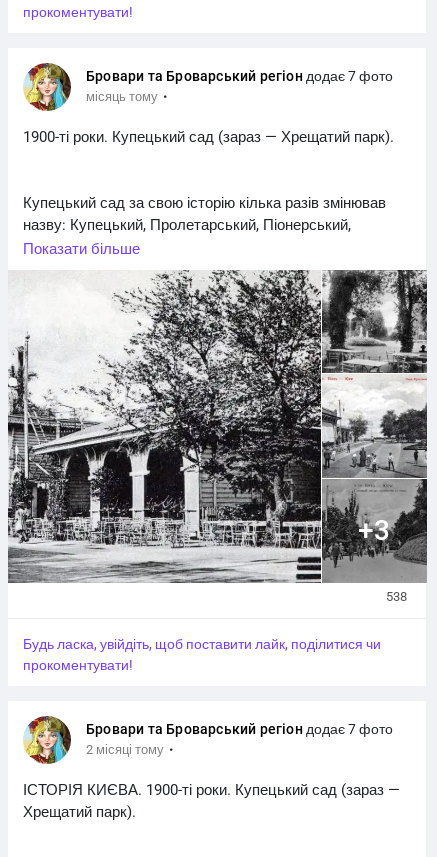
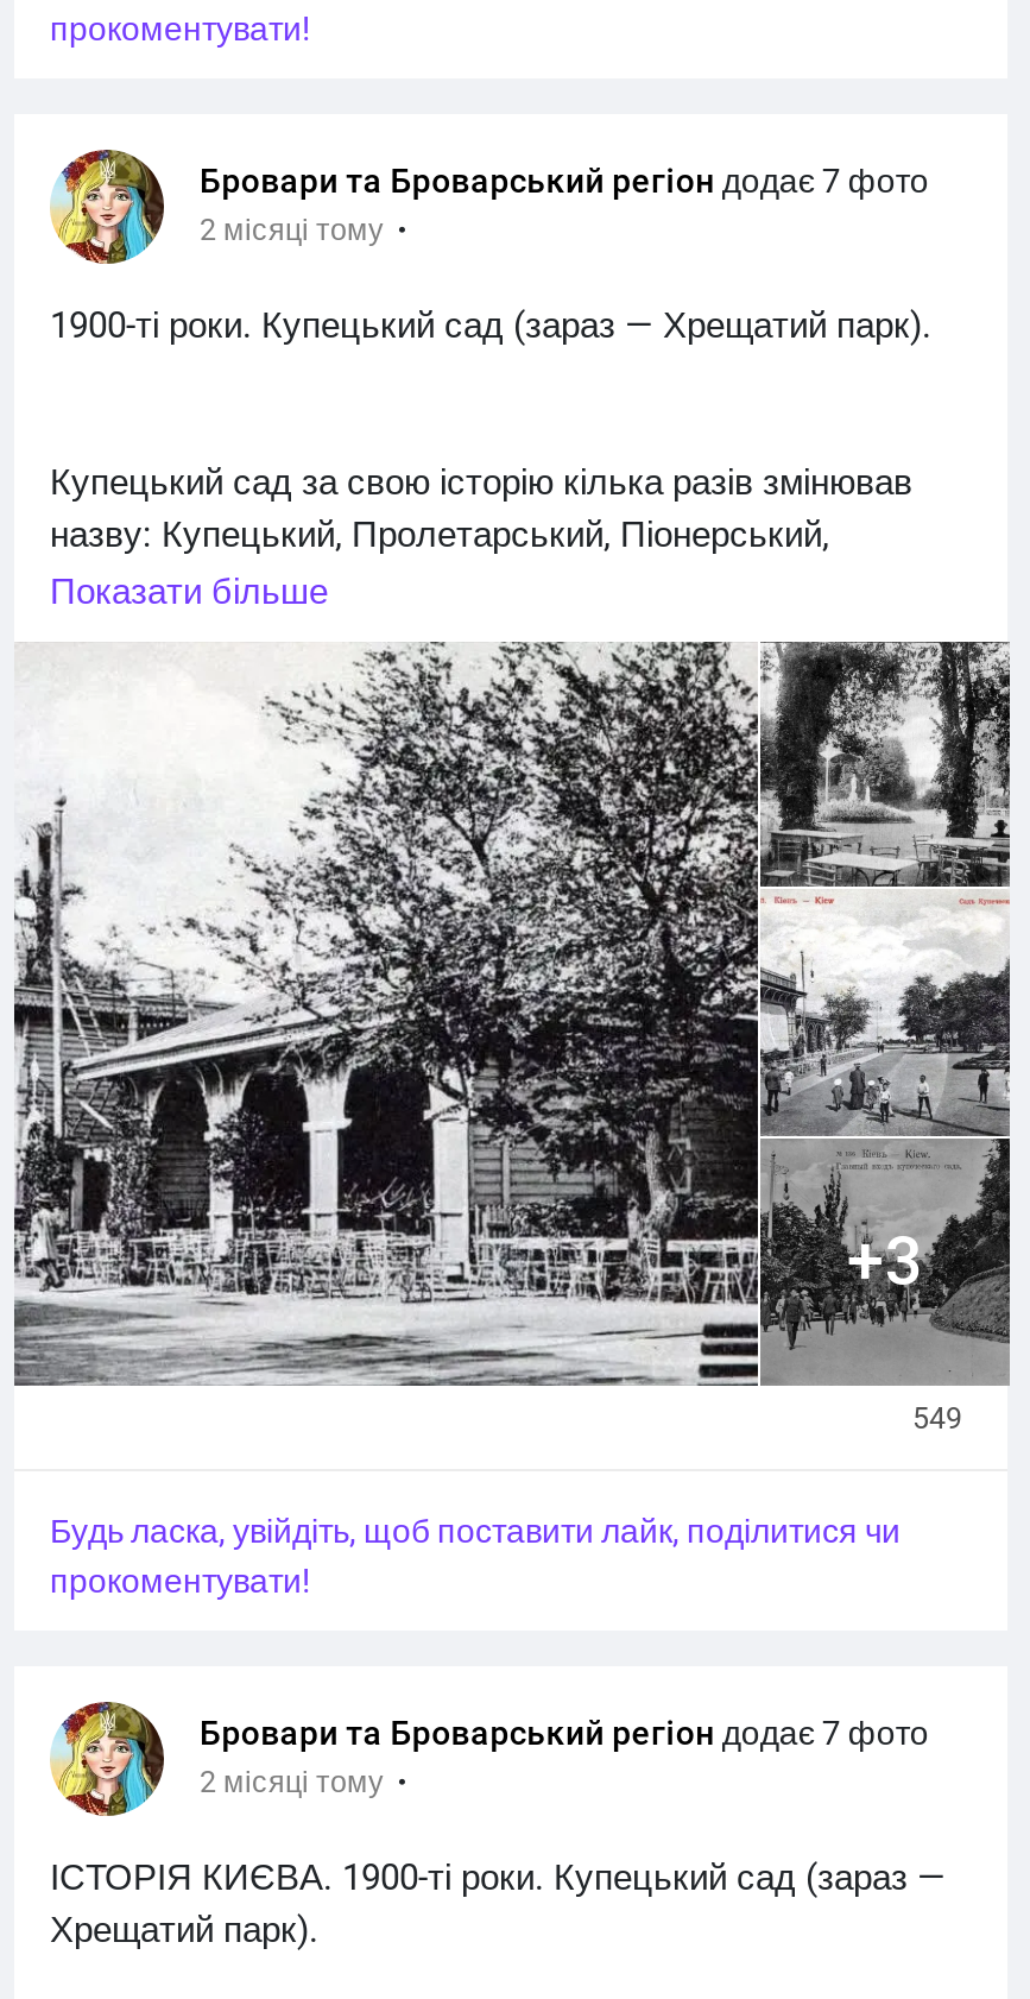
[86,88,167,104] місяць тому · -> [200,210,406,248] 2 місяці тому ·
[386,589,407,604] 538 -> [912,1399,962,1435] 549

